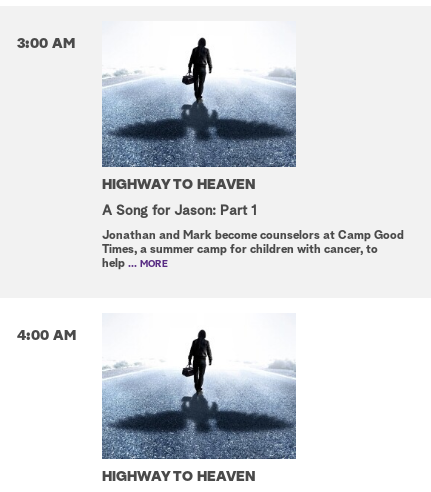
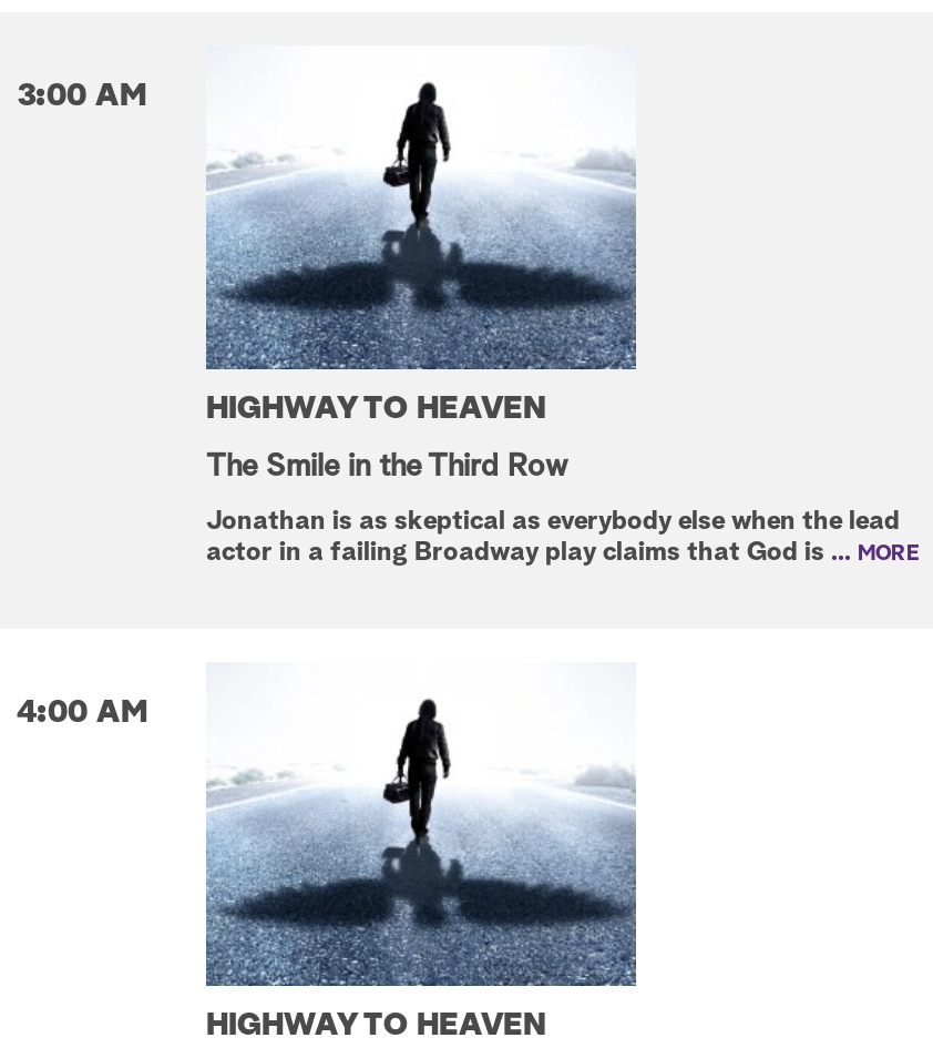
[102,204,257,218] A Song for Jason: Part 1 -> [206,451,567,482] The Smile in the Third Row
[102,230,404,270] Jonathan and Mark become counselors at Camp Good | Times, a summer camp for children with cancer, to | help ... MORE -> [206,509,920,566] Jonathan is as skeptical as everybody else when the lead | actor in a failing Broadway play claims that God is ... MORE

